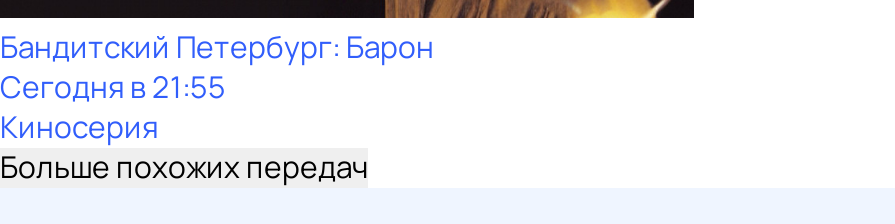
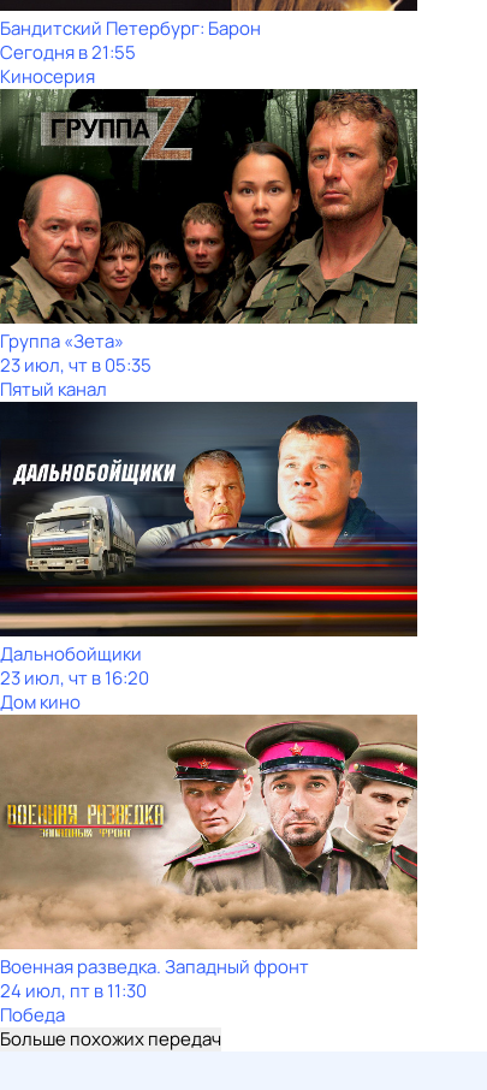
none -> [0,88,418,402] [image] | Группа «Зета» | 23 июл, чт в 05:35 | Пятый канал
none -> [0,401,418,715] [image] | Дальнобойщики | 23 июл, чт в 16:20 | Дом кино
none -> [0,713,418,1027] [image] | Военная разведка. Западный фронт | 24 июл, пт в 11:30 | Победа

